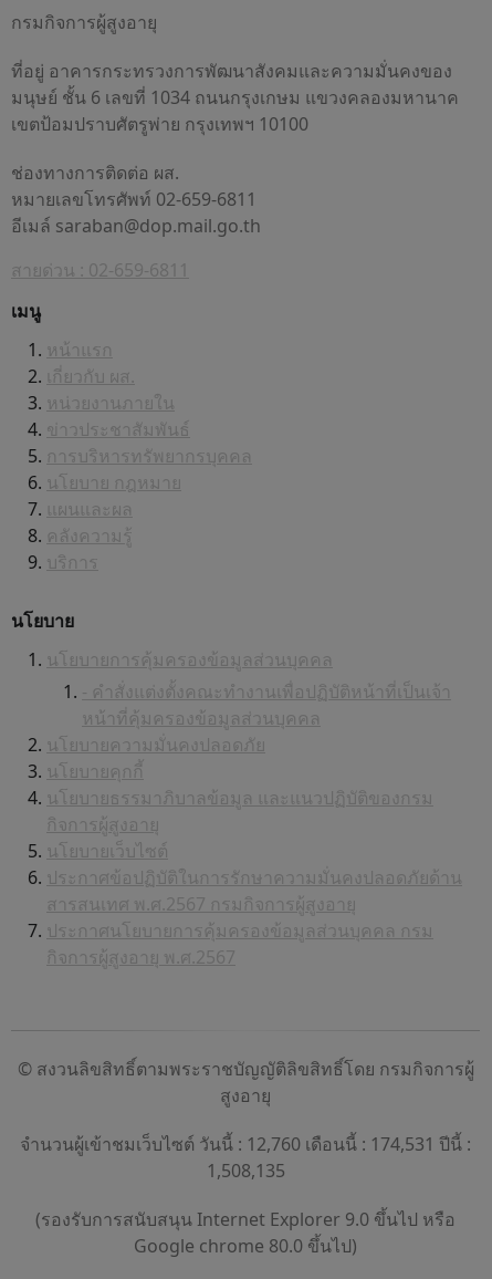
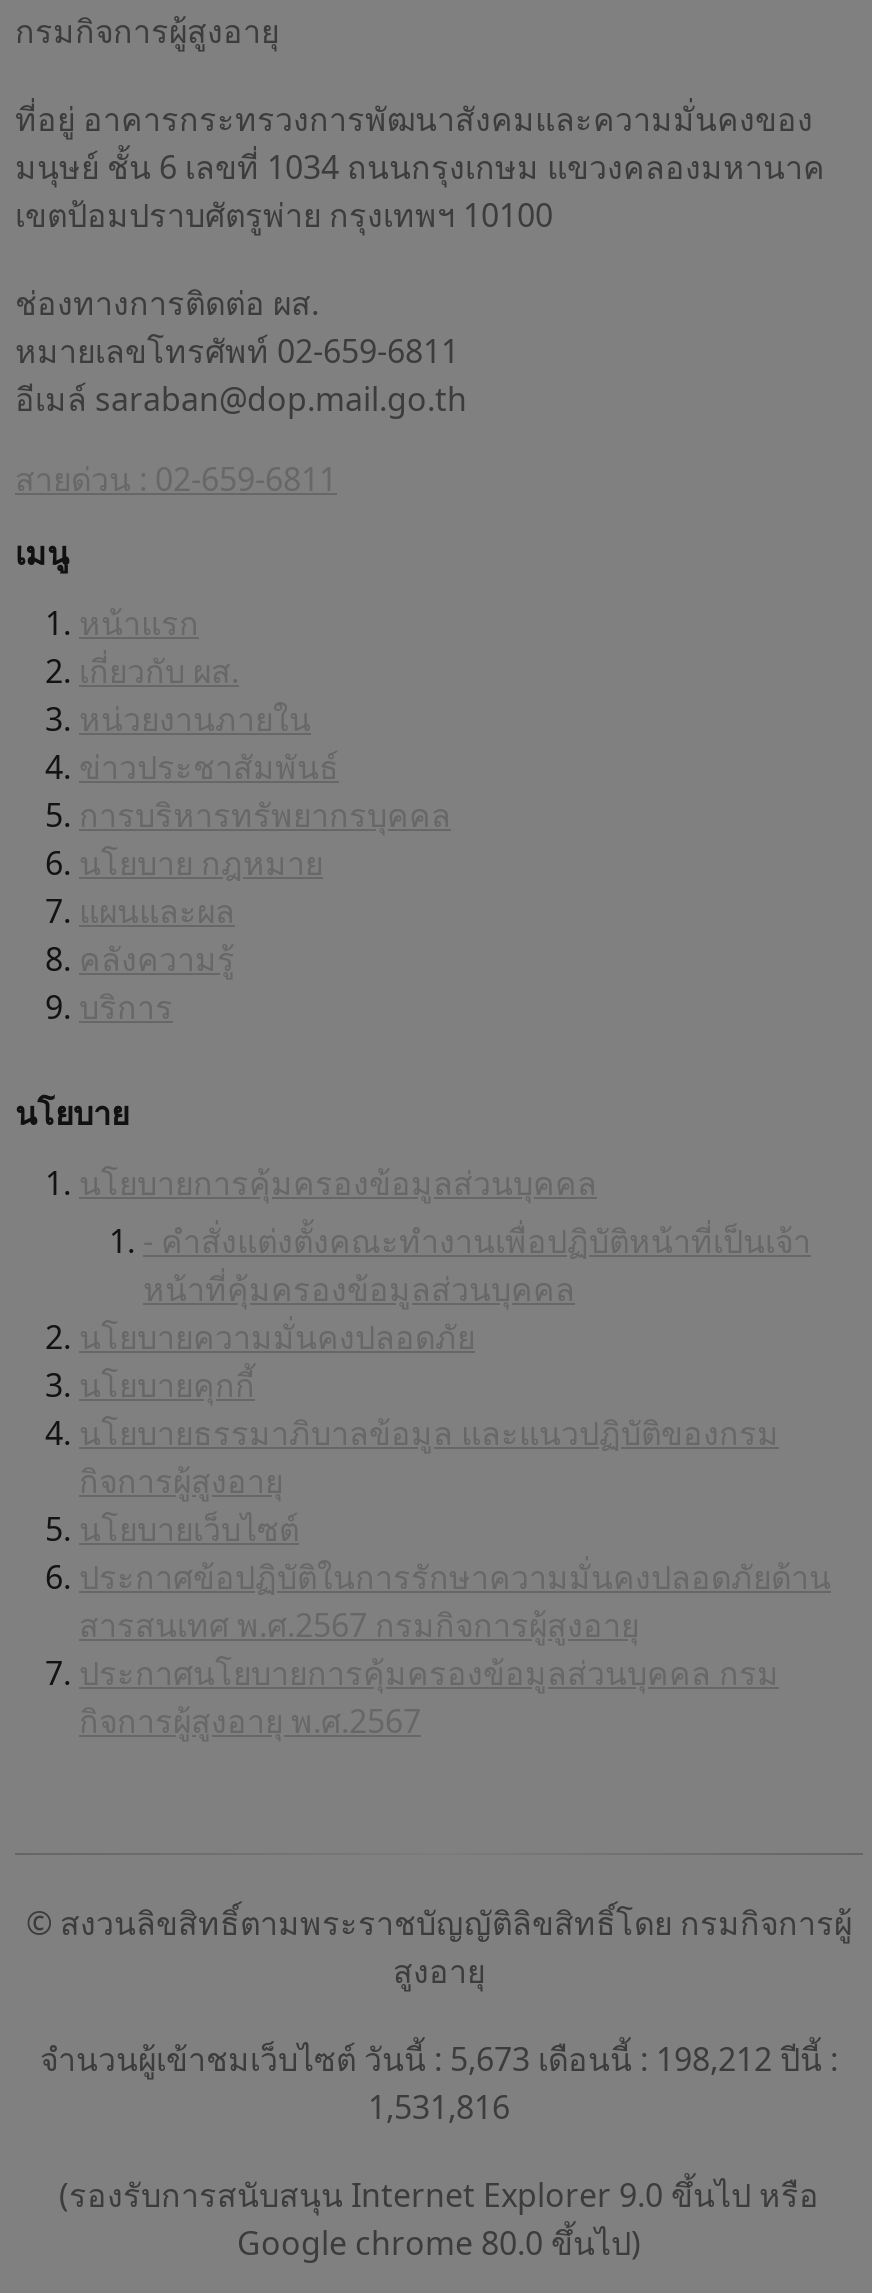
[20,1132,471,1156] จำนวนผู้เข้าชมเว็บไซต์ วันนี้ : 12,760 เดือนนี้ : 174,531 ปีนี้ : -> [40,2037,838,2081] จำนวนผู้เข้าชมเว็บไซต์ วันนี้ : 5,673 เดือนนี้ : 198,212 ปีนี้ :
[206,1158,285,1183] 1,508,135 -> [368,2085,510,2129] 1,531,816

